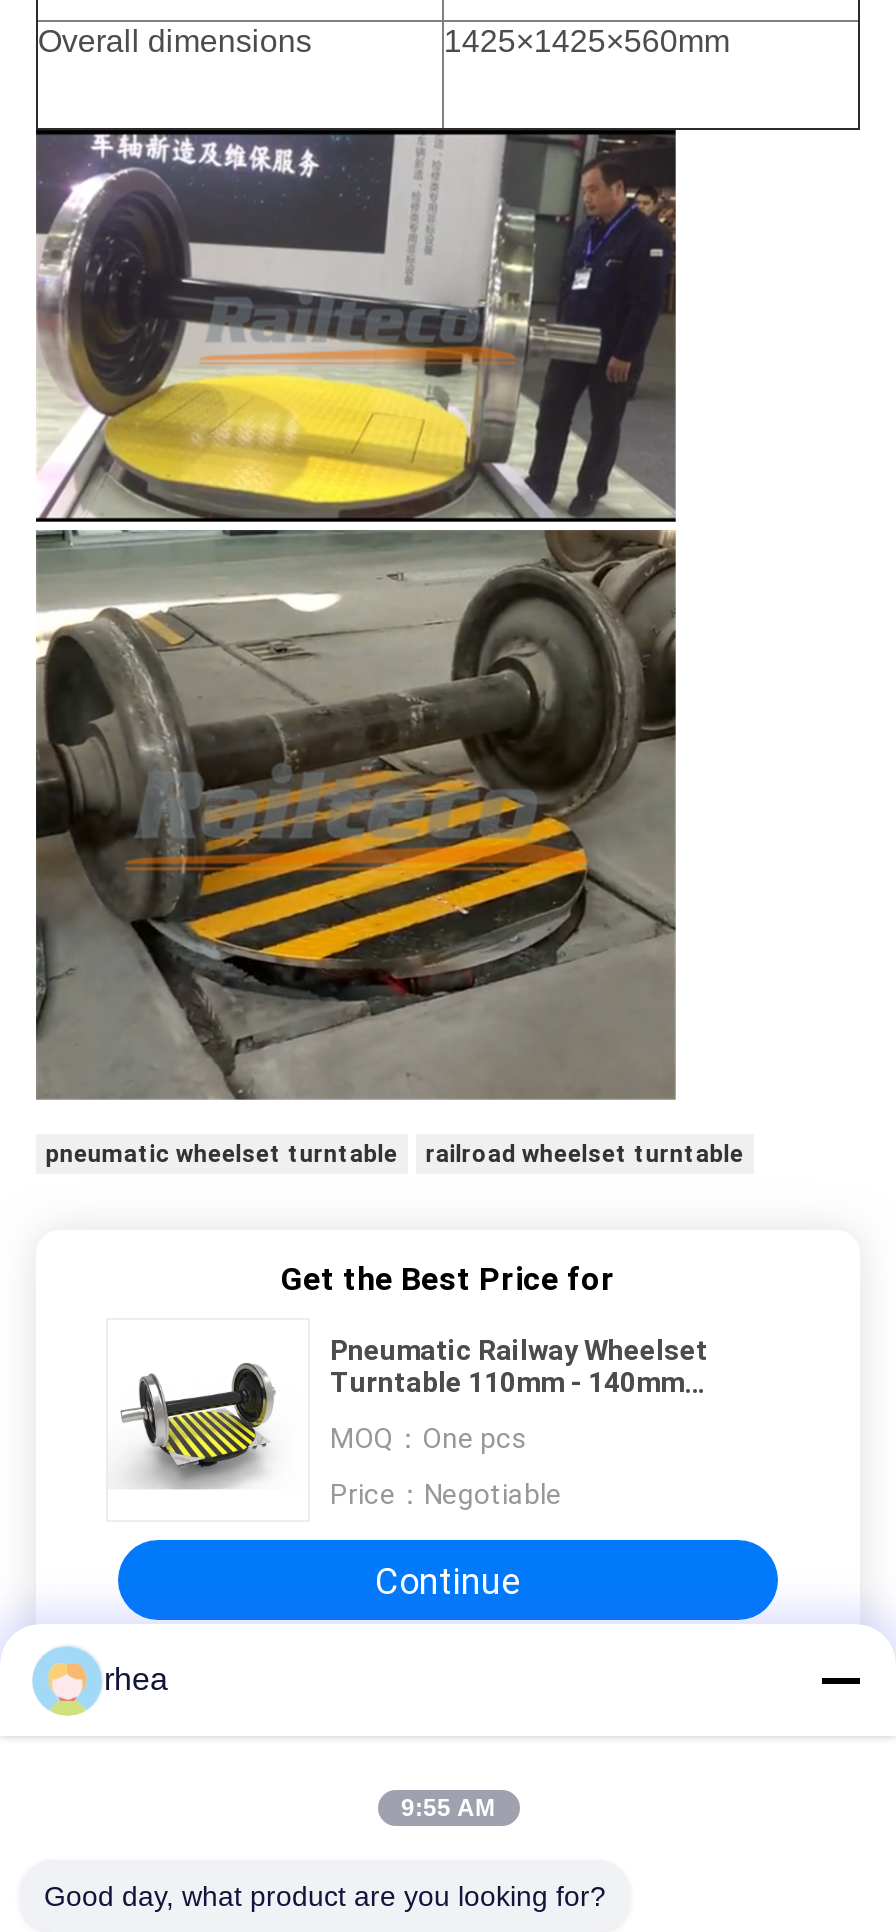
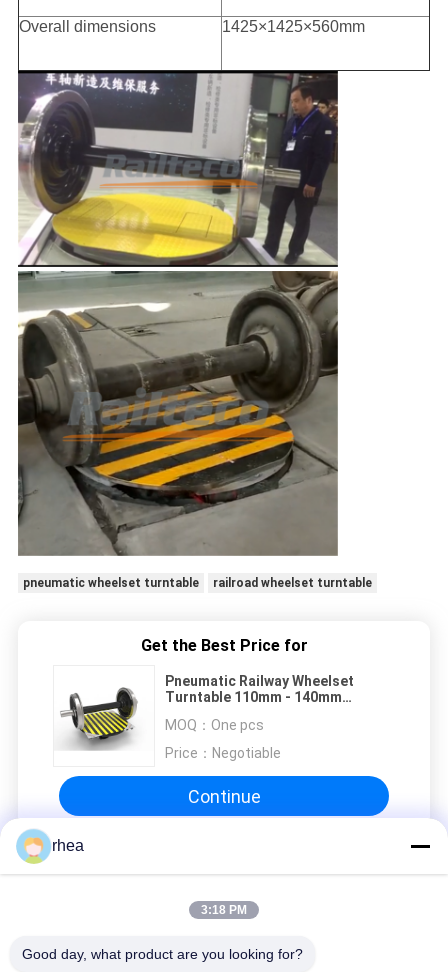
[401,1794,495,1822] 9:55 AM -> [201,903,247,917] 3:18 PM

